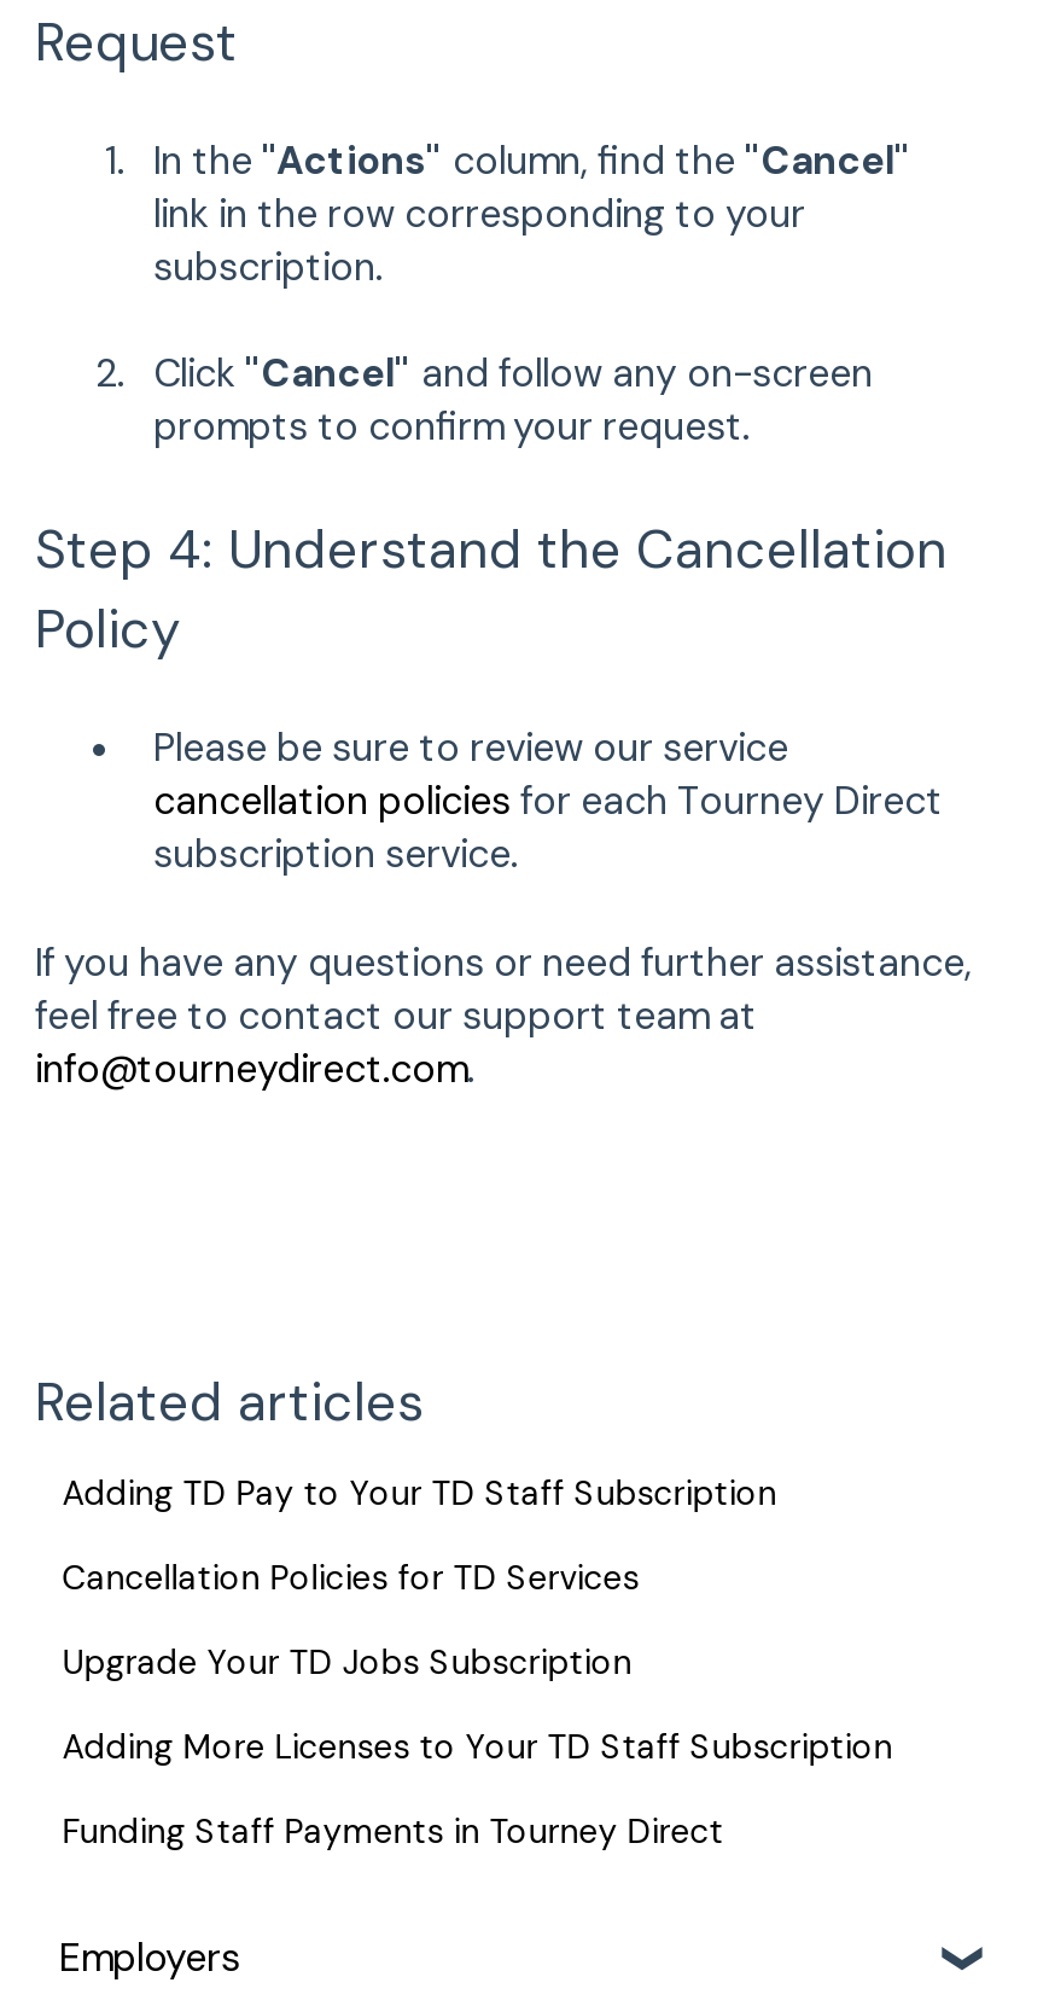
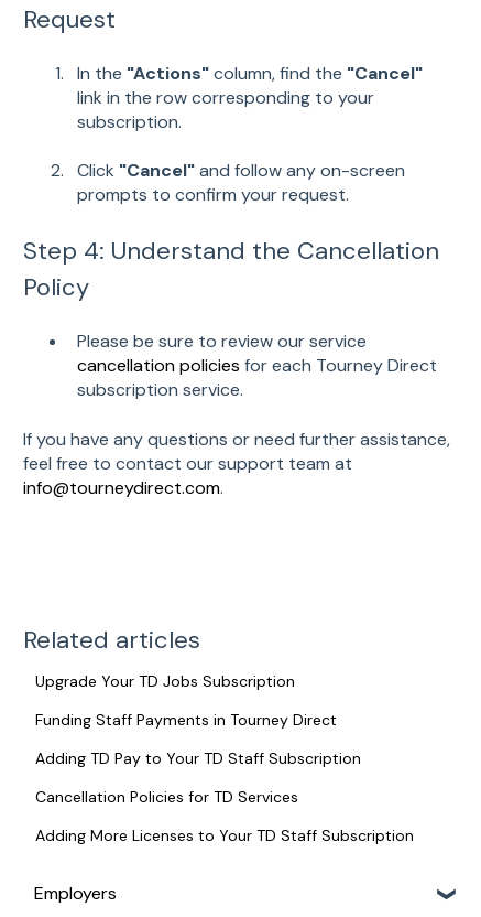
moved [62,1471,777,1599] -> [35,748,361,807]: Adding TD Pay to Your TD Staff Subscription | Cancellation Policies for TD Services
moved [62,1640,632,1684] -> [35,671,295,691]: Upgrade Your TD Jobs Subscription
moved [62,1725,893,1768] -> [35,826,414,845]: Adding More Licenses to Your TD Staff Subscription
moved [62,1809,724,1853] -> [35,710,337,730]: Funding Staff Payments in Tourney Direct

